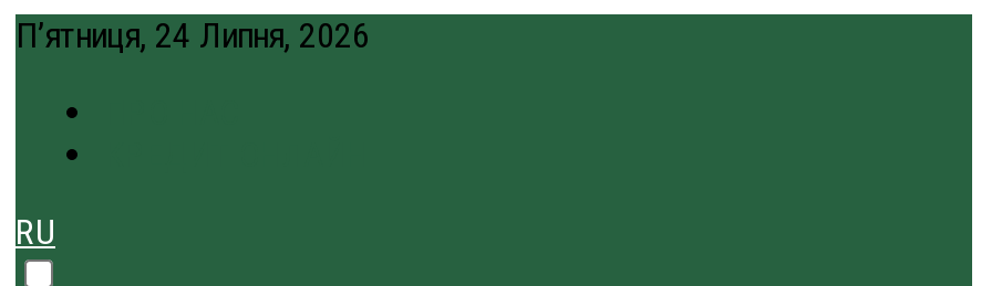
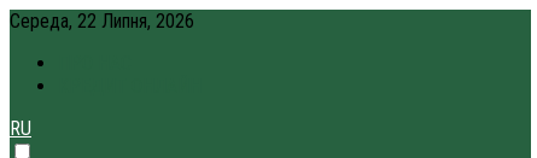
[16,14,370,56] П’ятниця, 24 Липня, 2026 -> [10,10,194,33] Середа, 22 Липня, 2026

